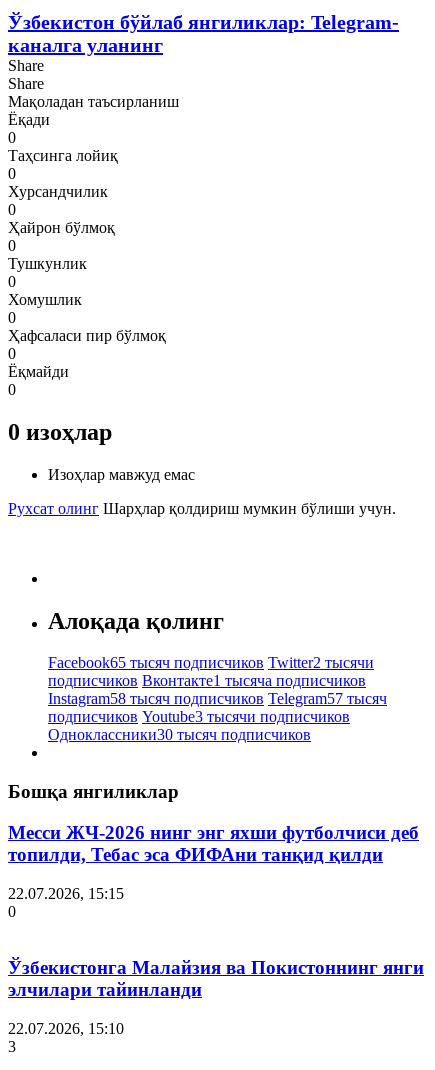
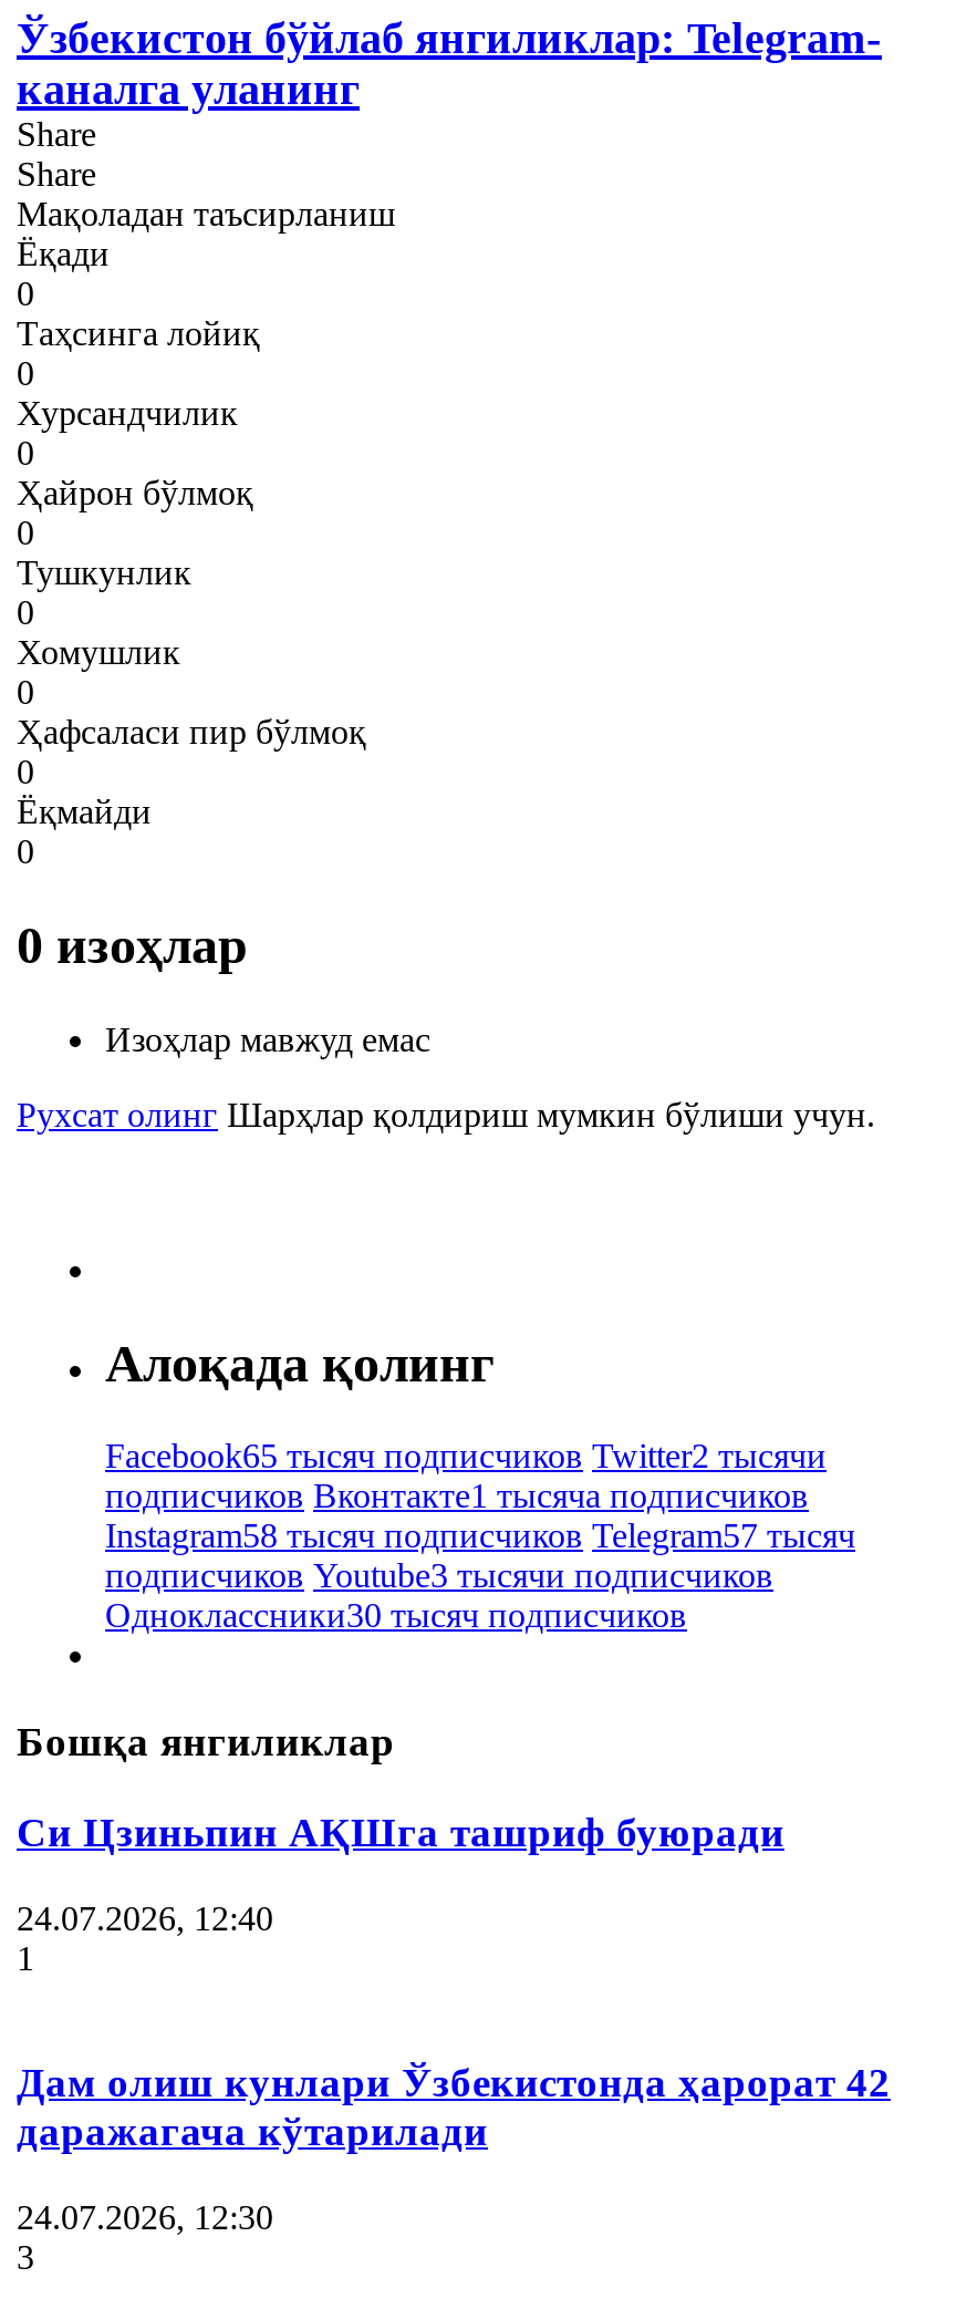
[8,822,419,865] Месси ЖЧ-2026 нинг энг яхши футболчиси деб | топилди, Тебас эса ФИФАни танқид қилди -> [17,1808,784,1855] Си Цзиньпин АҚШга ташриф буюради
[8,885,124,920] 22.07.2026, 15:15 | 0 -> [17,1899,273,1976] 24.07.2026, 12:40 | 1
[8,957,424,1000] Ўзбекистонга Малайзия ва Покистоннинг янги | элчилари тайинланди -> [17,2060,891,2155] Дам олиш кунлари Ўзбекистонда ҳарорат 42 | даражагача кўтарилади
[8,1020,124,1037] 22.07.2026, 15:10 -> [17,2198,273,2236] 24.07.2026, 12:30

